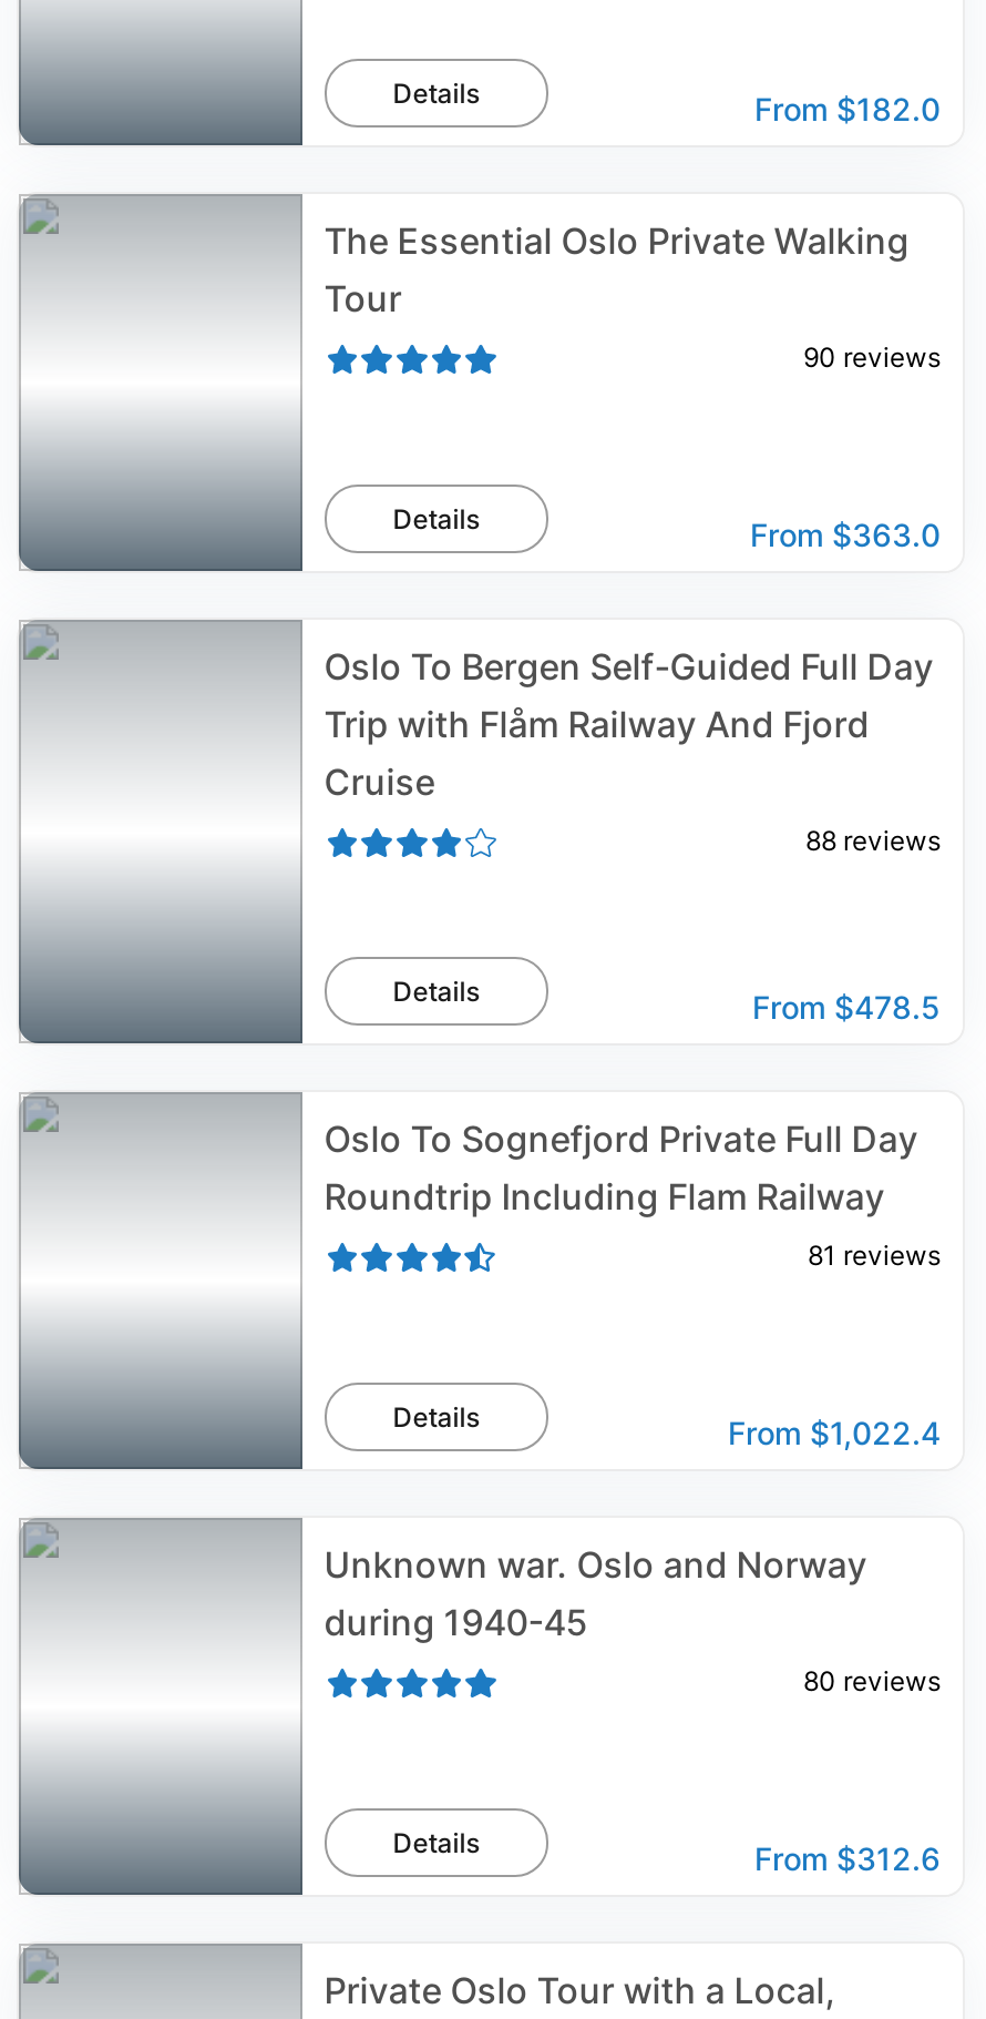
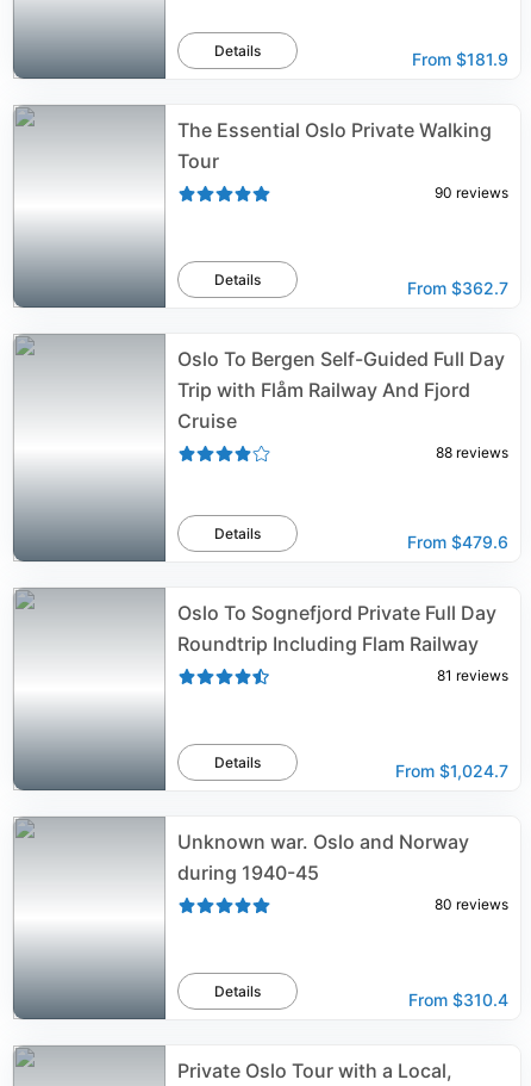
[754,90,941,128] From $182.0 -> [412,49,508,69] From $181.9
[750,516,941,553] From $363.0 -> [407,278,508,298] From $362.7
[752,988,941,1026] From $478.5 -> [407,532,508,552] From $479.6
[728,1414,941,1451] From $1,022.4 -> [395,761,508,781] From $1,024.7
[754,1839,941,1877] From $312.6 -> [408,989,508,1010] From $310.4

